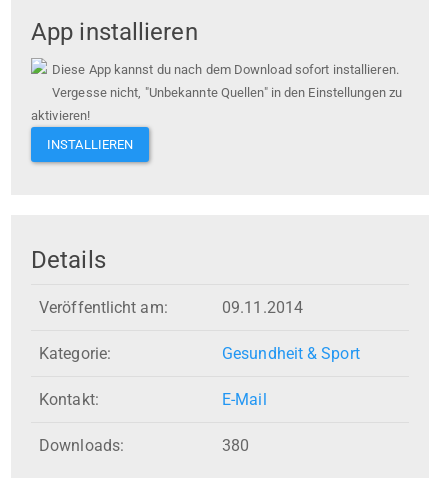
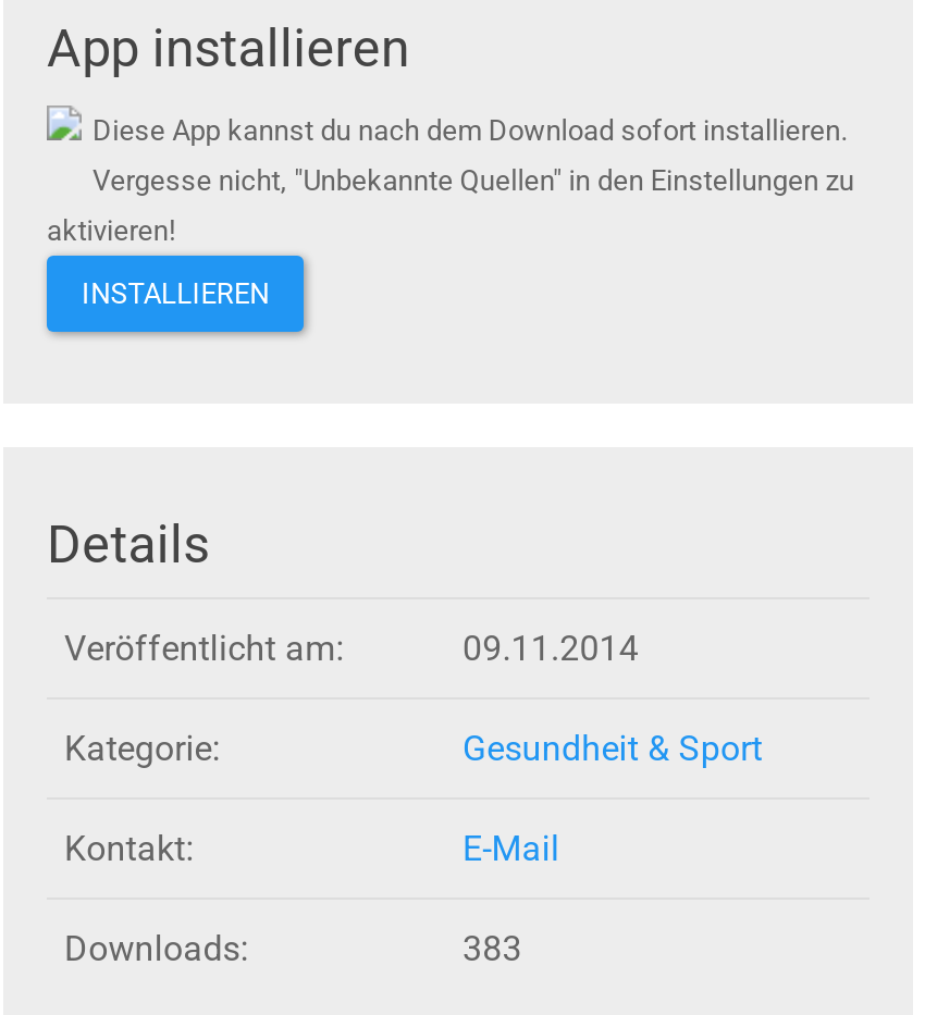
[222,436,249,455] 380 -> [462,928,522,970] 383

